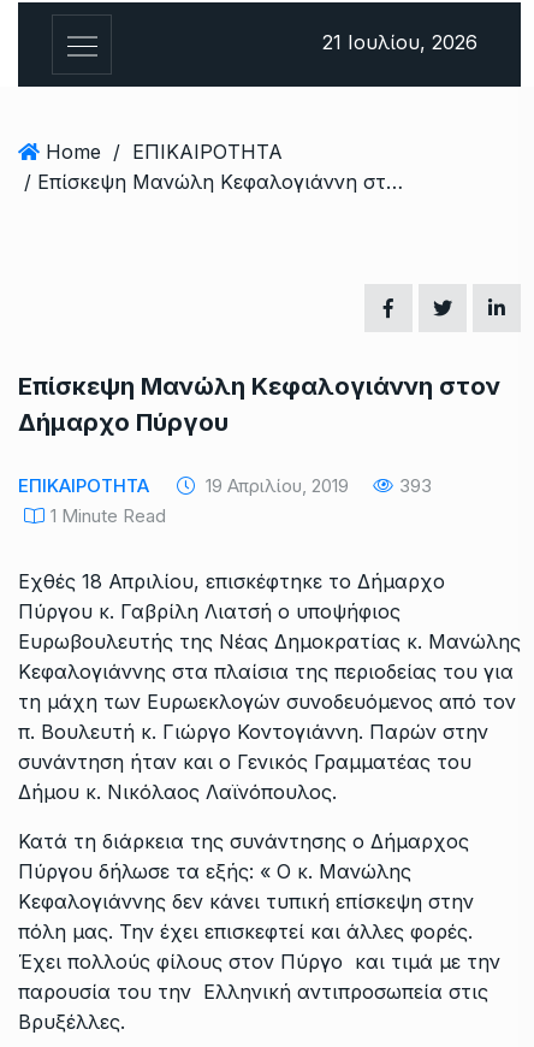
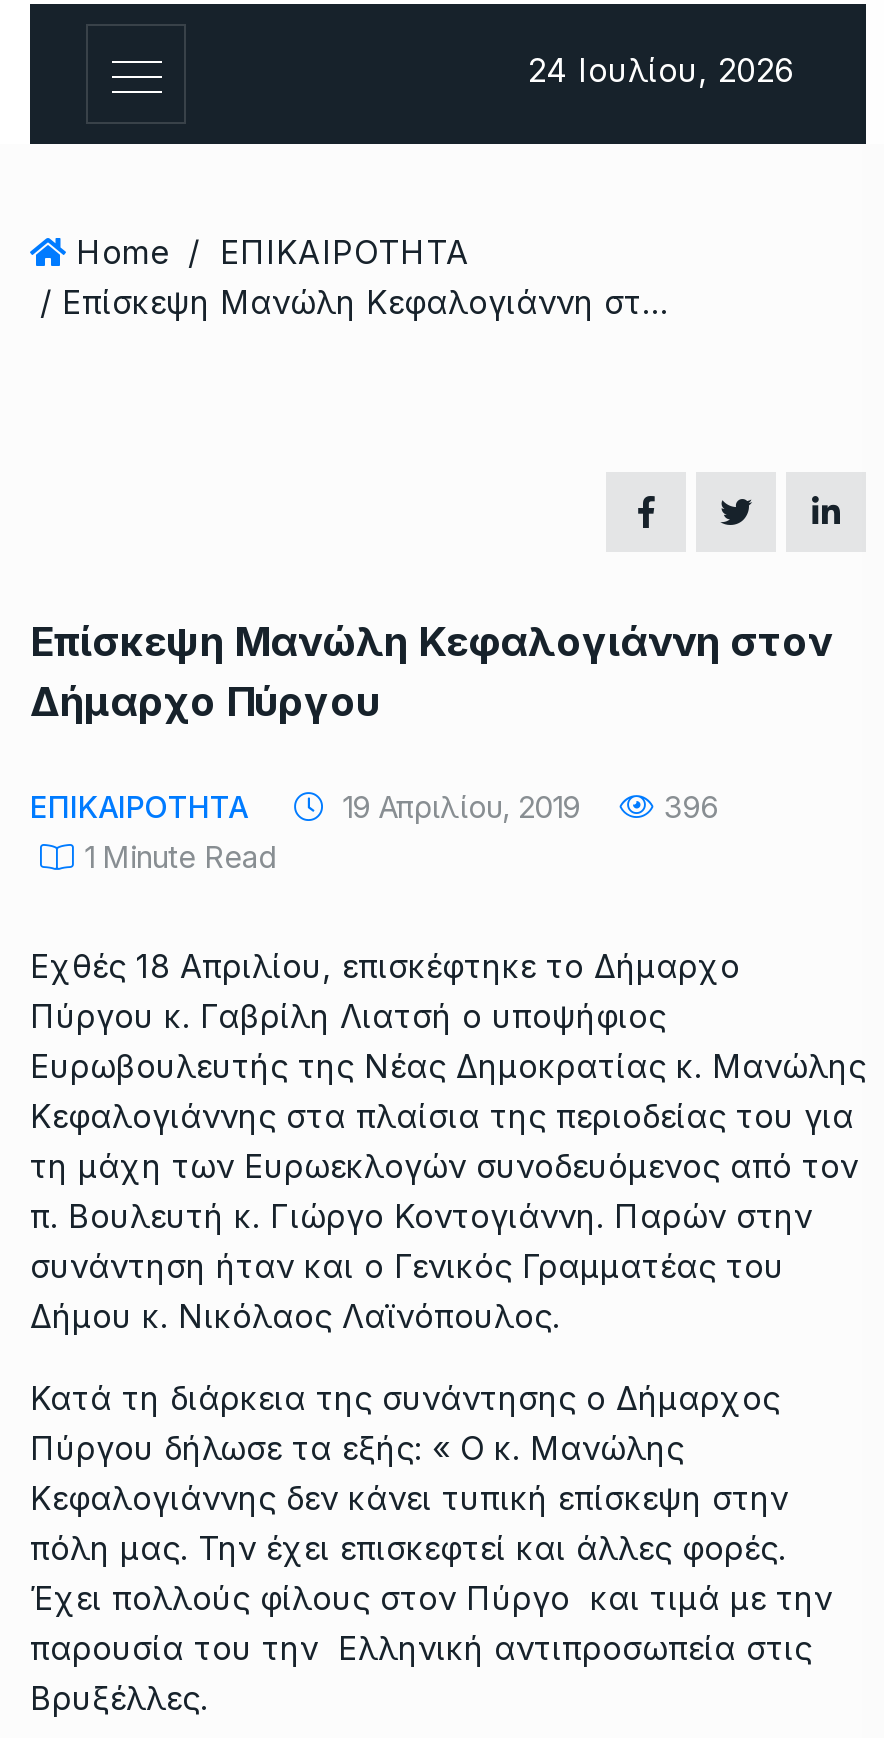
[322,30,477,54] 21 Ιουλίου, 2026 -> [528,50,794,90] 24 Ιουλίου, 2026
[399,474,432,497] 393 -> [664,788,718,826] 396

